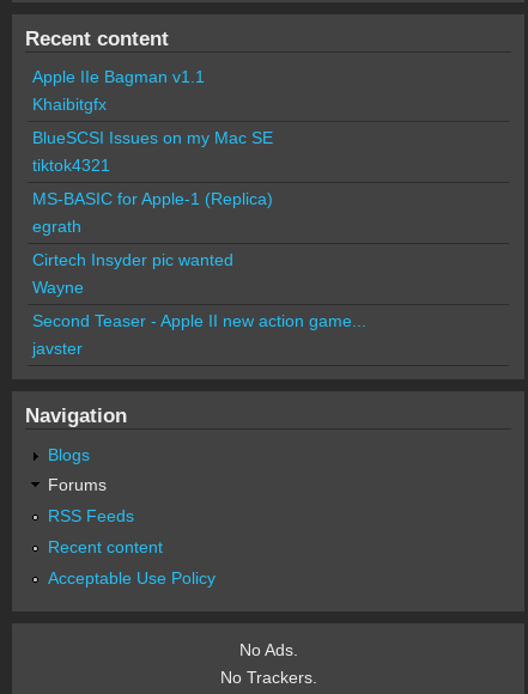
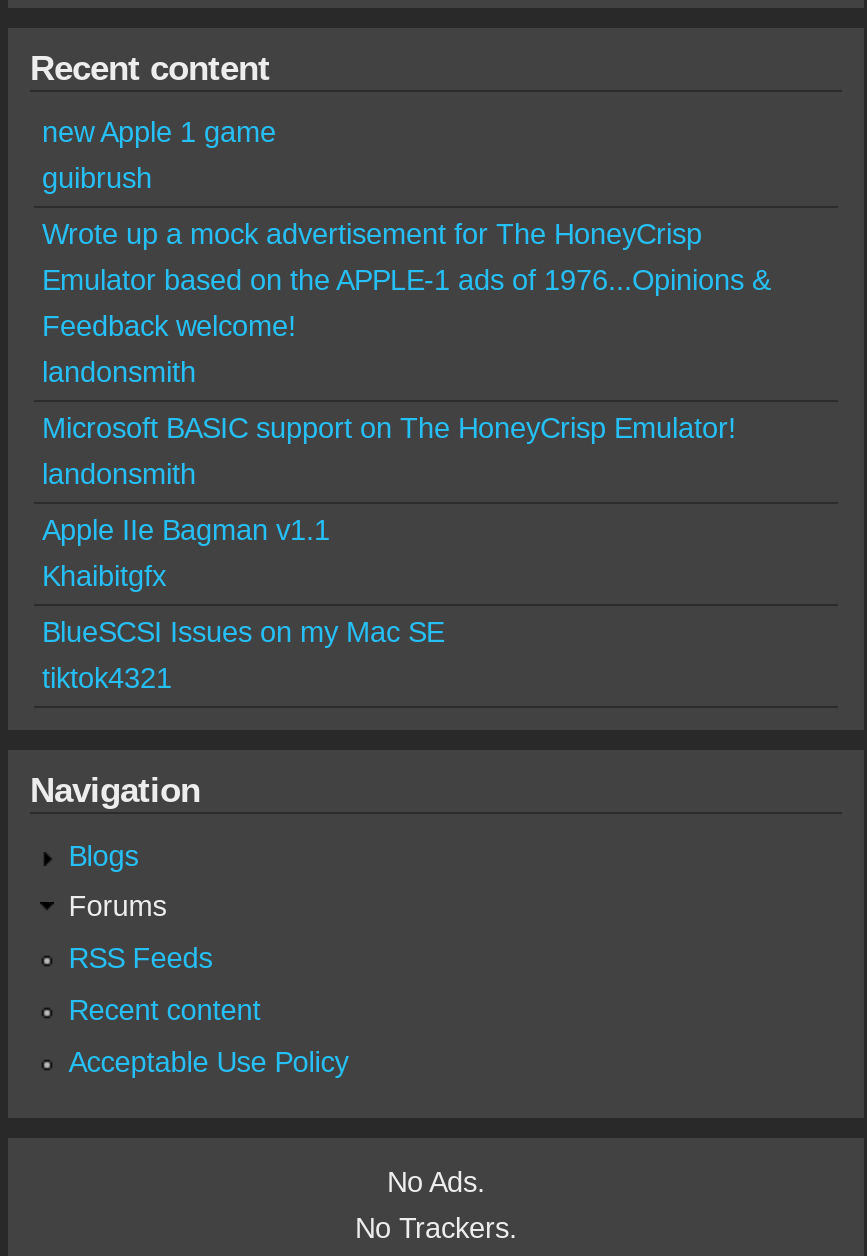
none -> [42,115,770,489] new Apple 1 game | guibrush | Wrote up a mock advertisement for The HoneyCrisp | Emulator based on the APPLE-1 ads of 1976...Opinions & | Feedback welcome! | landonsmith | Microsoft BASIC support on The HoneyCrisp Emulator! | landonsmith
moved [32,67,273,174] -> [42,513,444,693]: Apple IIe Bagman v1.1 | Khaibitgfx | BlueSCSI Issues on my Mac SE | tiktok4321
[32,189,366,357] MS-BASIC for Apple-1 (Replica) | egrath | Cirtech Insyder pic wanted | Wayne | Second Teaser - Apple II new action game... | javster -> none

